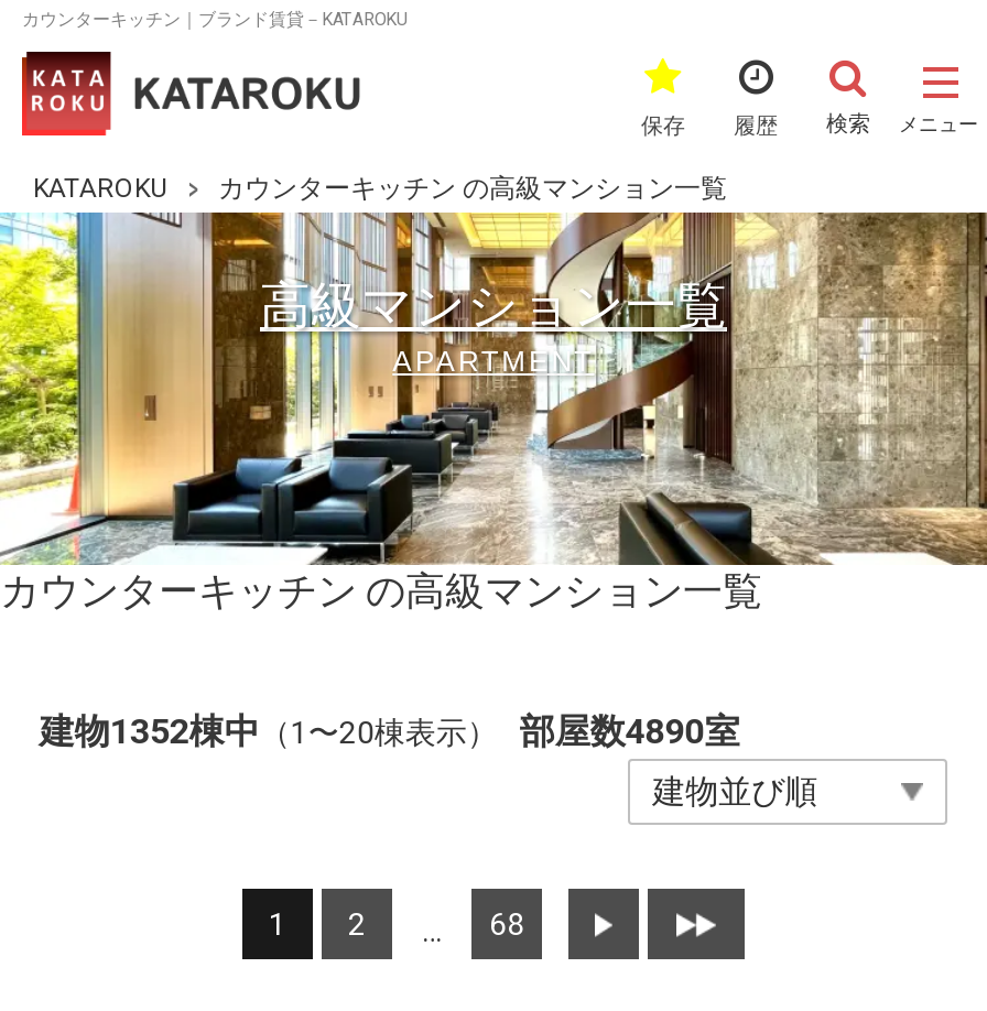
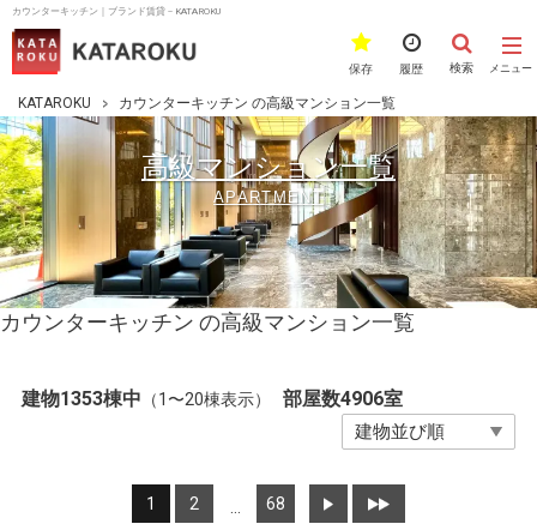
[39,710,740,752] 建物1352棟中（1〜20棟表示） 部屋数4890室 -> [21,387,403,410] 建物1353棟中（1〜20棟表示） 部屋数4906室

